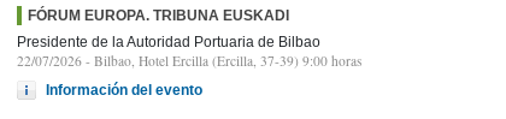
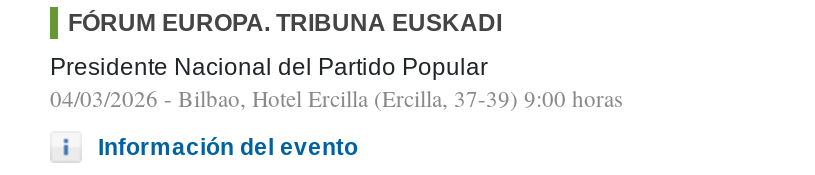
[17,34,361,70] Presidente de la Autoridad Portuaria de Bilbao | 22/07/2026 - Bilbao, Hotel Ercilla (Ercilla, 37-39) 9:00 horas -> [50,53,622,113] Presidente Nacional del Partido Popular | 04/03/2026 - Bilbao, Hotel Ercilla (Ercilla, 37-39) 9:00 horas

